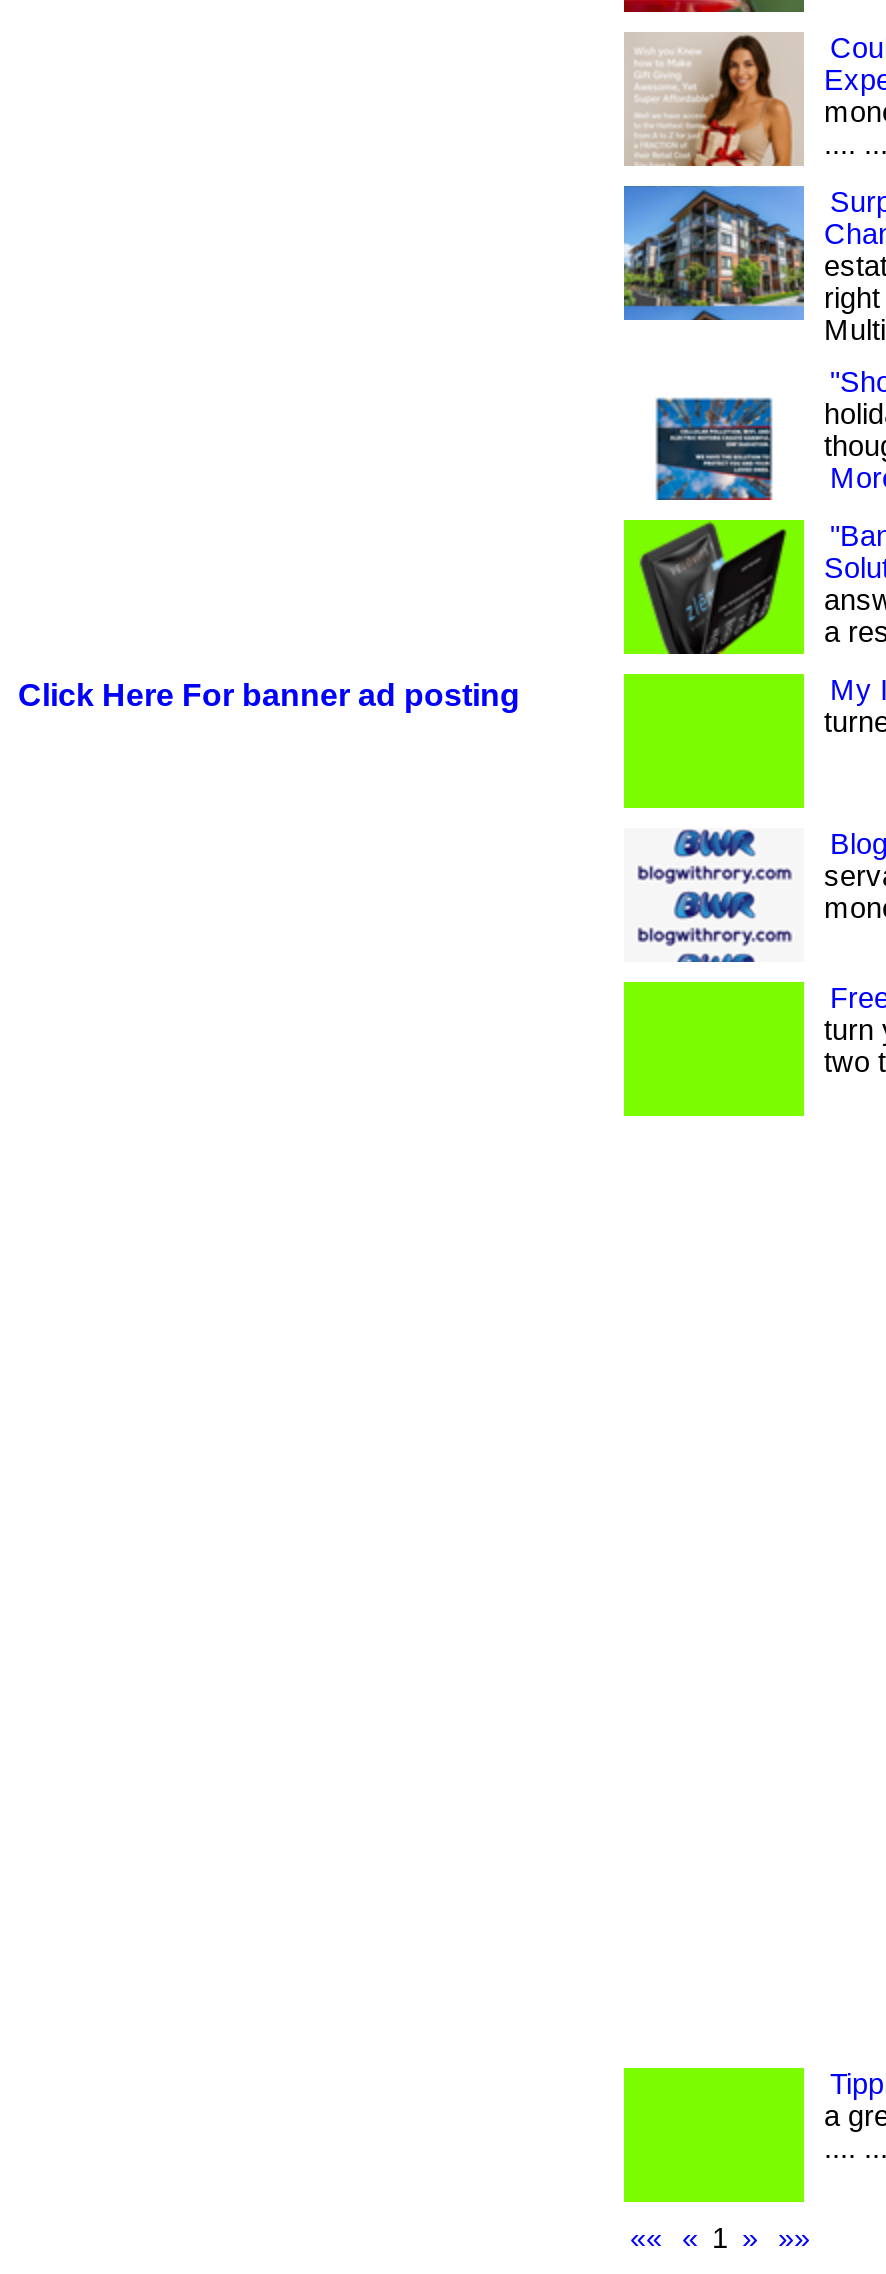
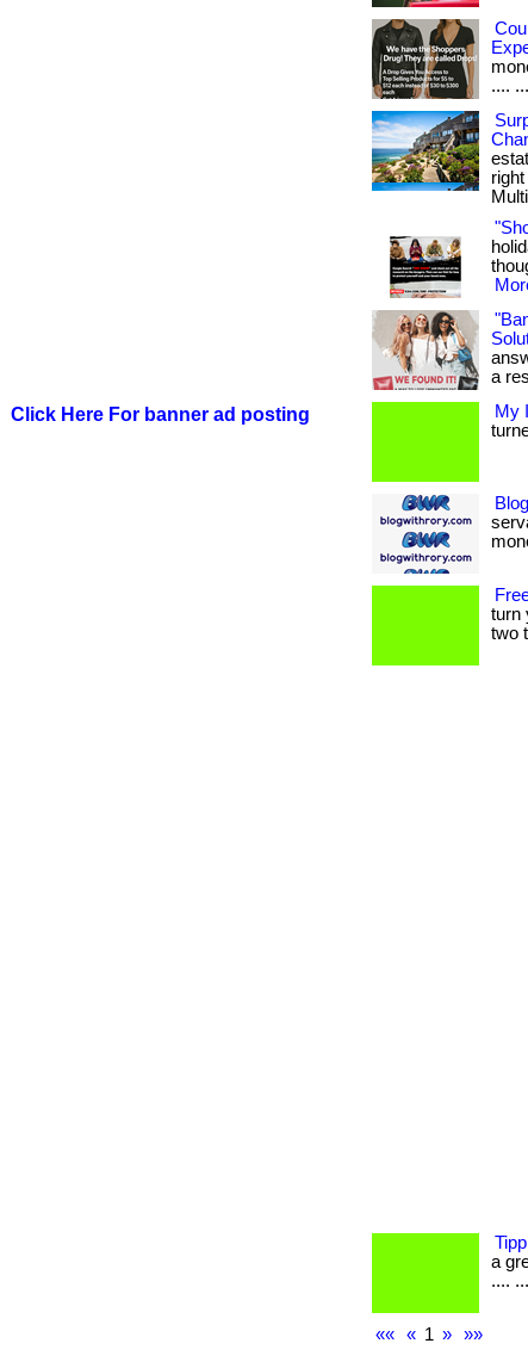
[624,34,798,168] [image] -> [371,19,477,100] [image]
[624,184,806,322] [image] -> [372,110,480,192] [image]
[654,396,774,502] [image] -> [389,235,461,298] [image]
[622,518,806,656] [image] -> [372,310,480,391] [image]

